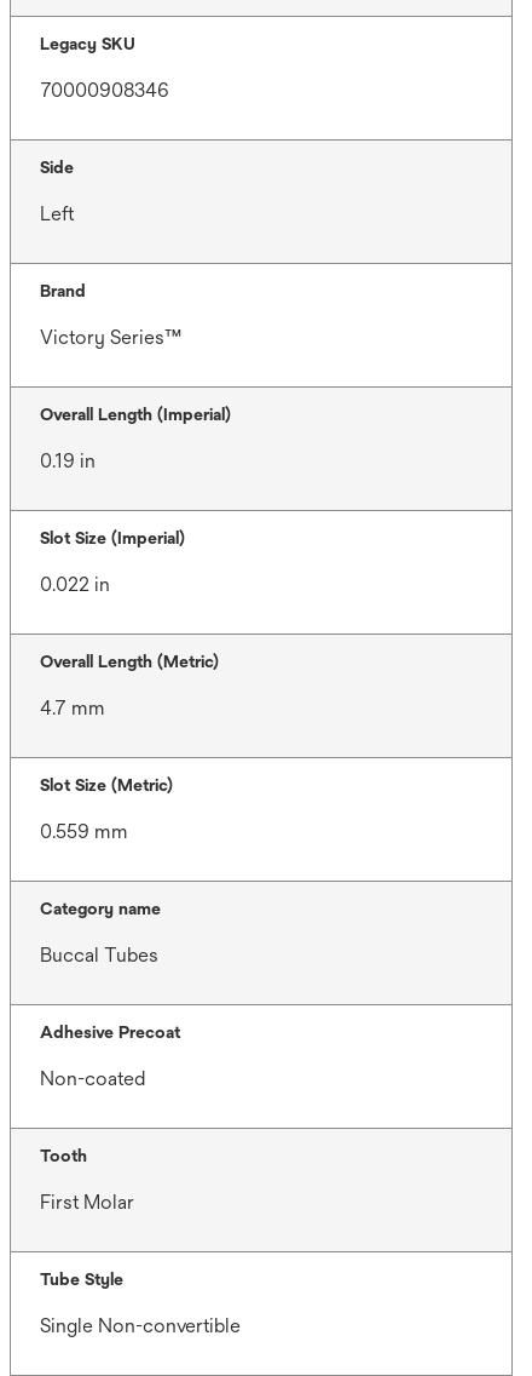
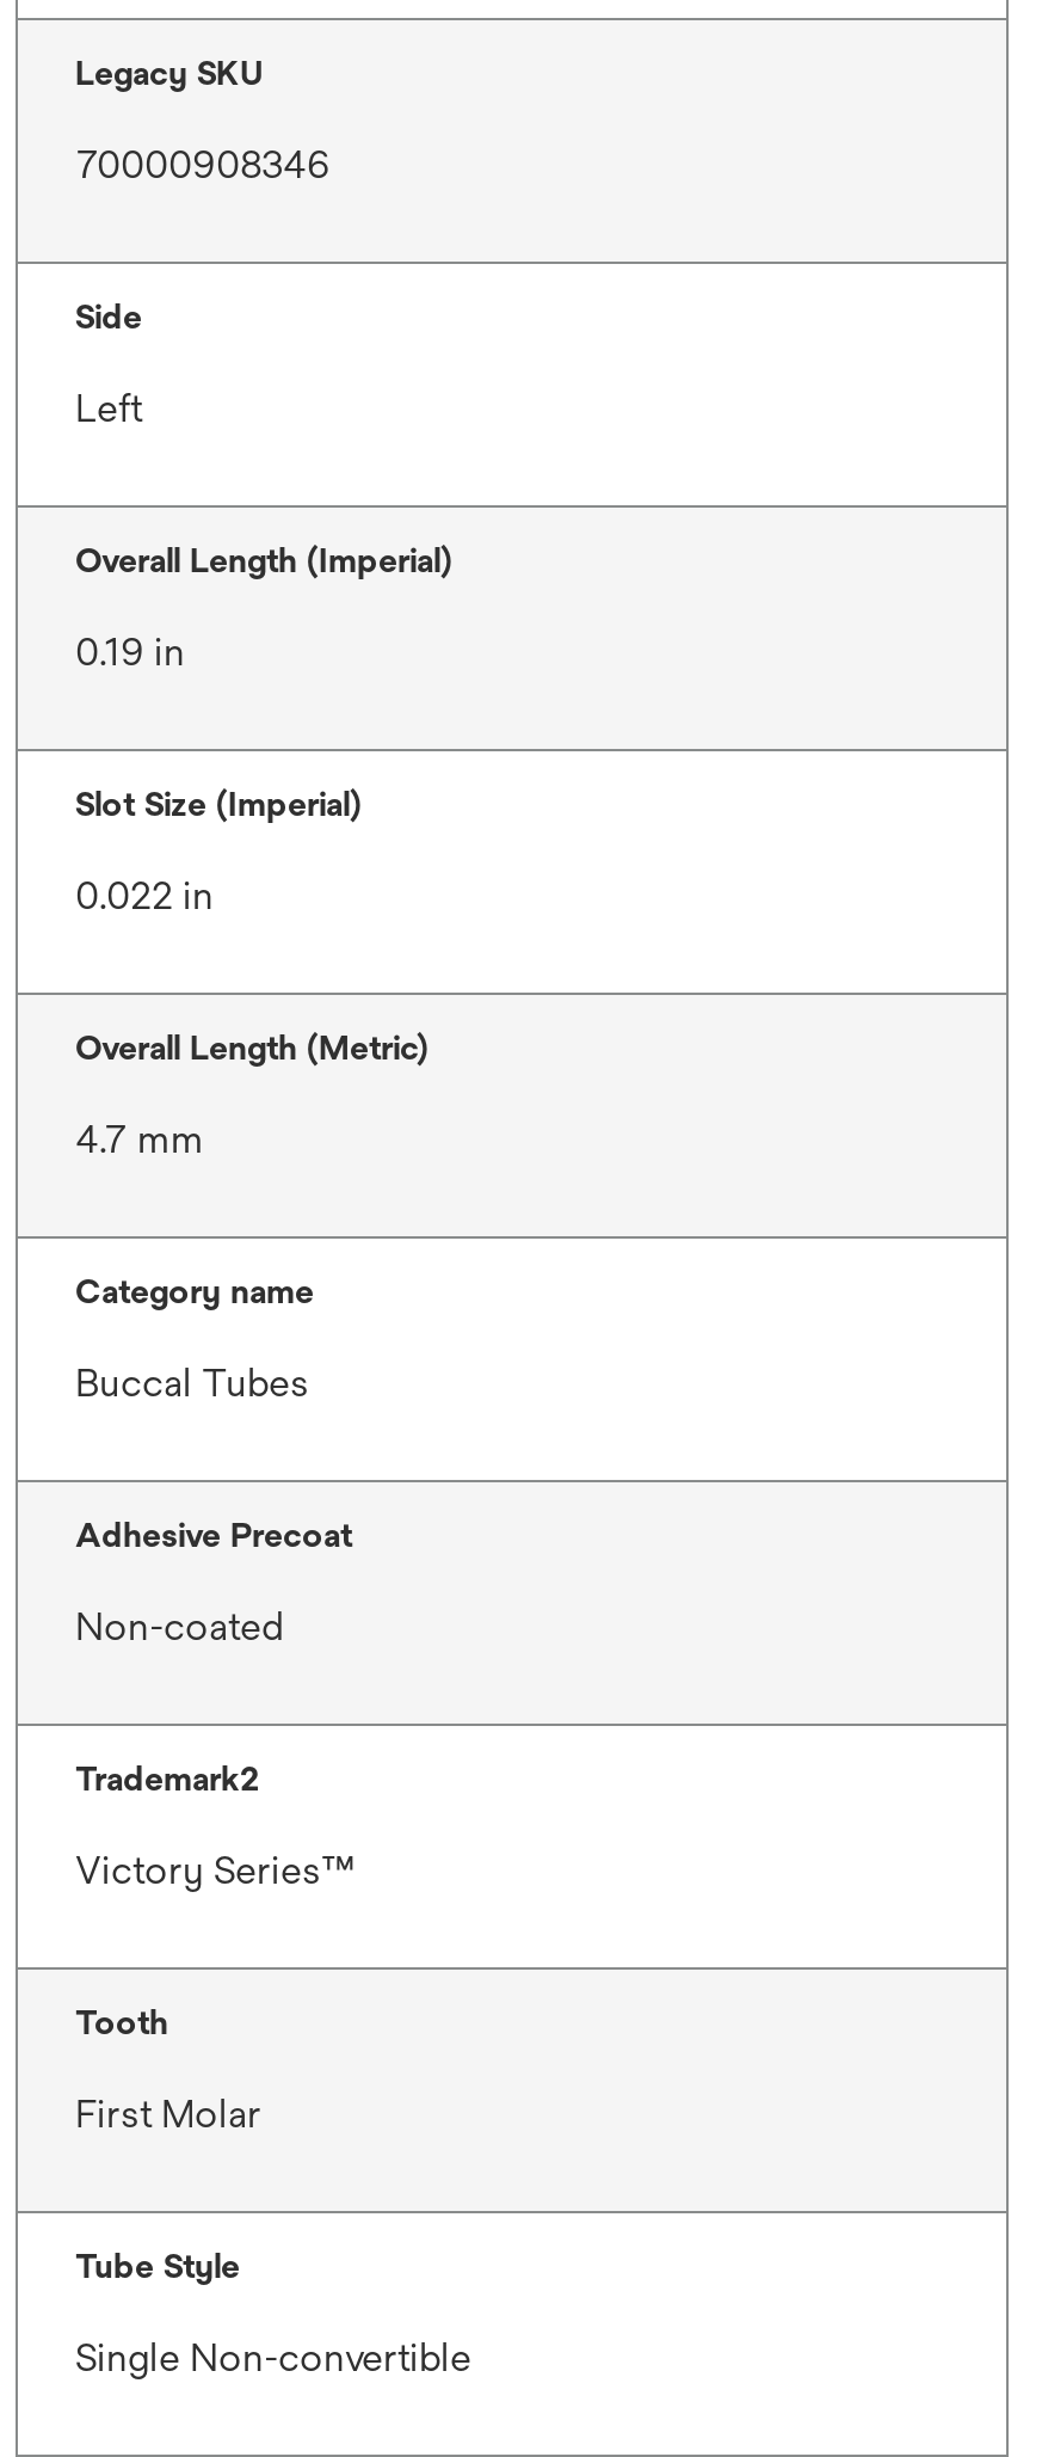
[40,281,86,300] Brand -> none
moved [40,326,181,349] -> [75,1847,354,1893]: Victory Series™
[40,775,173,843] Slot Size (Metric) | 0.559 mm -> none
moved [40,899,180,1090] -> [75,1272,352,1649]: Category name | Buccal Tubes | Adhesive Precoat | Non-coated
none -> [75,1759,259,1797] Trademark2

